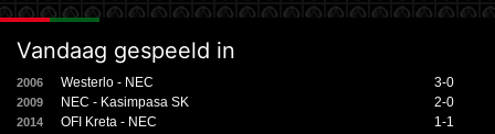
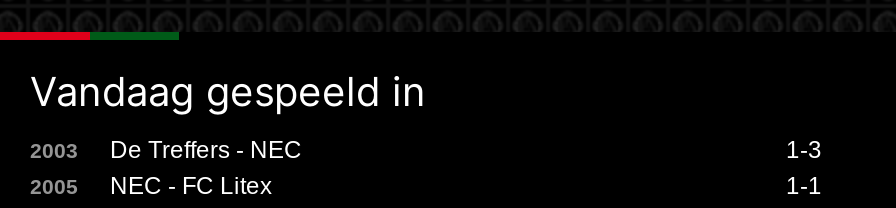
[17,75,454,130] 2006 | Westerlo - NEC | 3-0 | 2009 | NEC - Kasimpasa SK | 2-0 | 2014 | OFI Kreta - NEC -> [30,137,822,201] 2003 | De Treffers - NEC | 1-3 | 2005 | NEC - FC Litex

